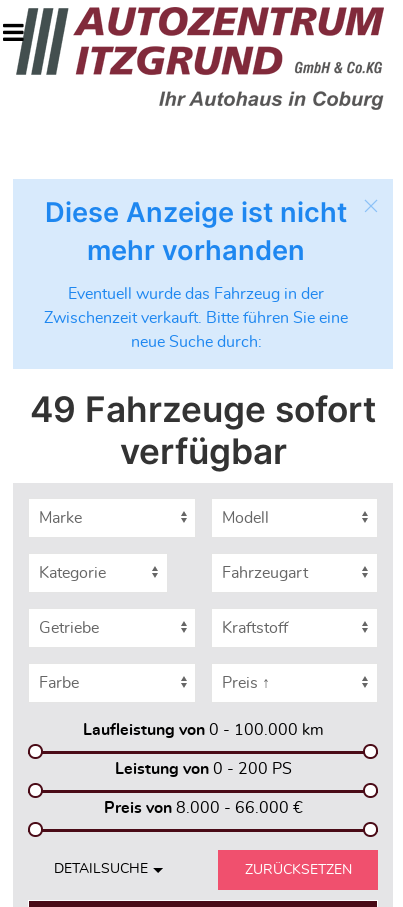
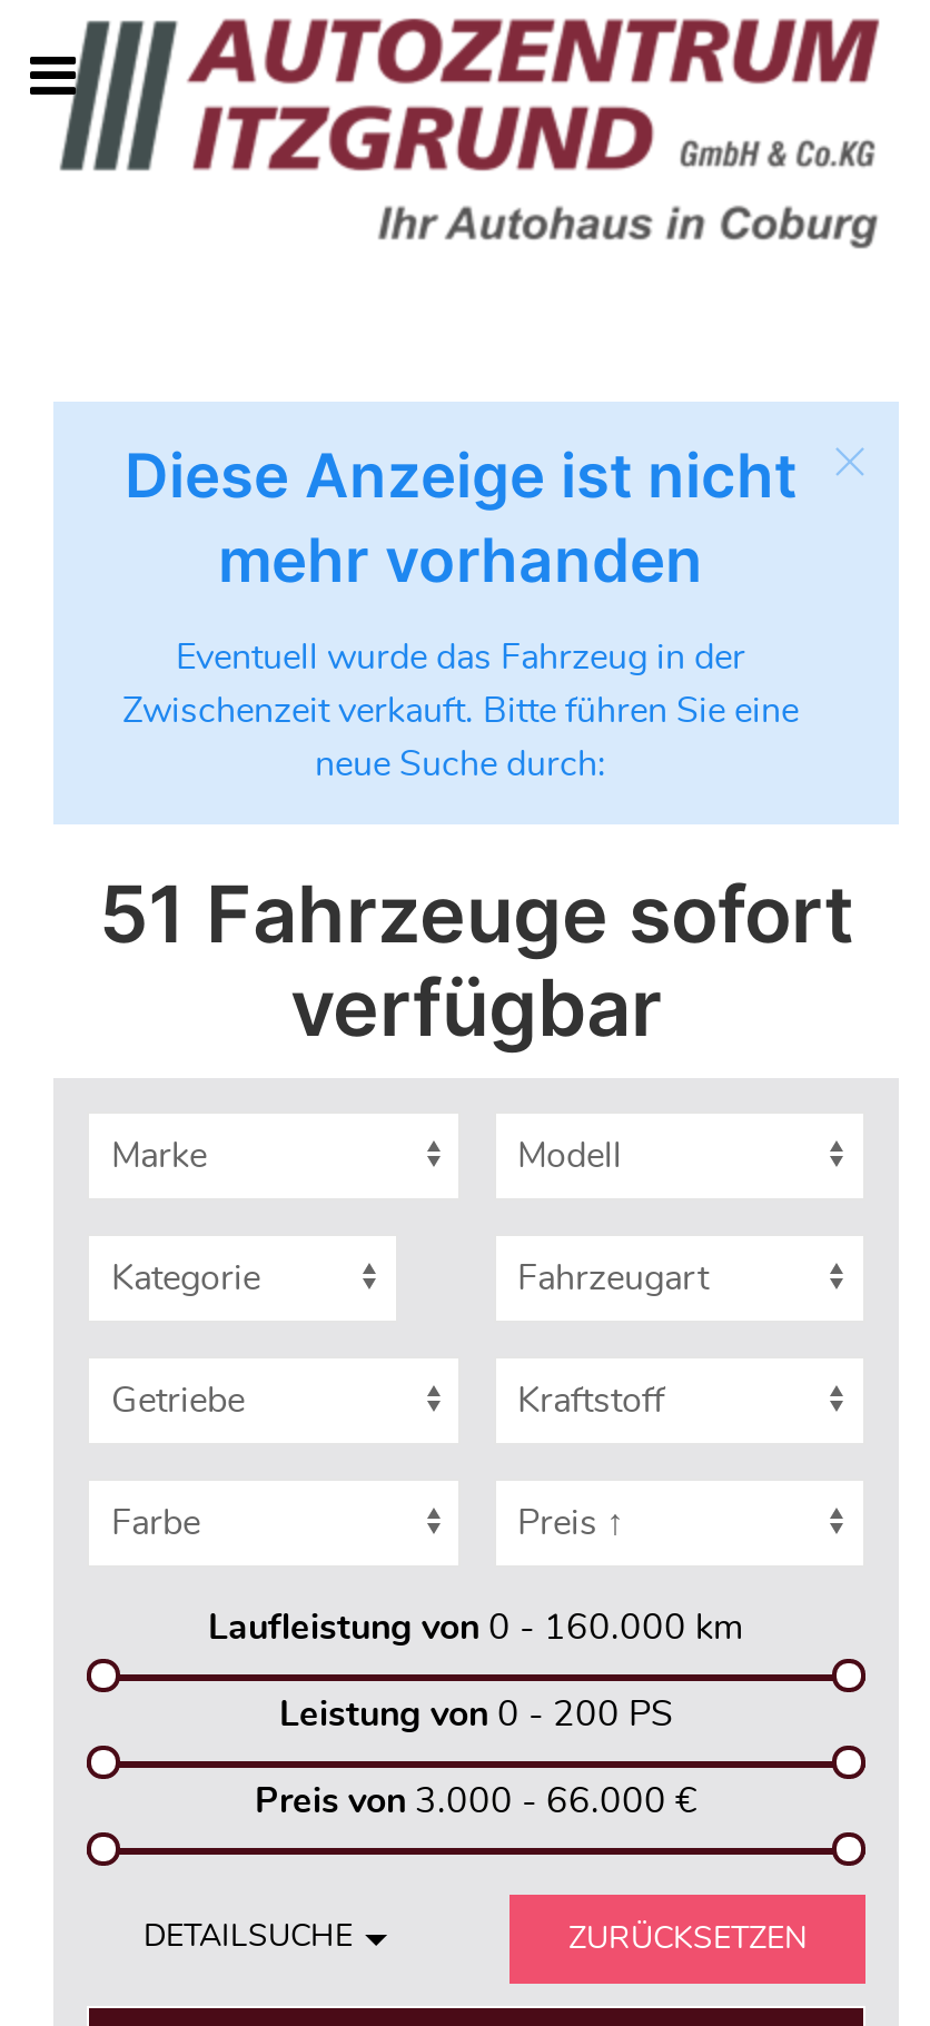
[30,388,376,431] 49 Fahrzeuge sofort -> [99,867,853,962] 51 Fahrzeuge sofort
[82,722,323,738] Laufleistung von 0 - 100.000 km -> [208,1610,744,1645] Laufleistung von 0 - 160.000 km
[103,800,302,816] Preis von 8.000 - 66.000 € -> [255,1783,697,1819] Preis von 3.000 - 66.000 €

